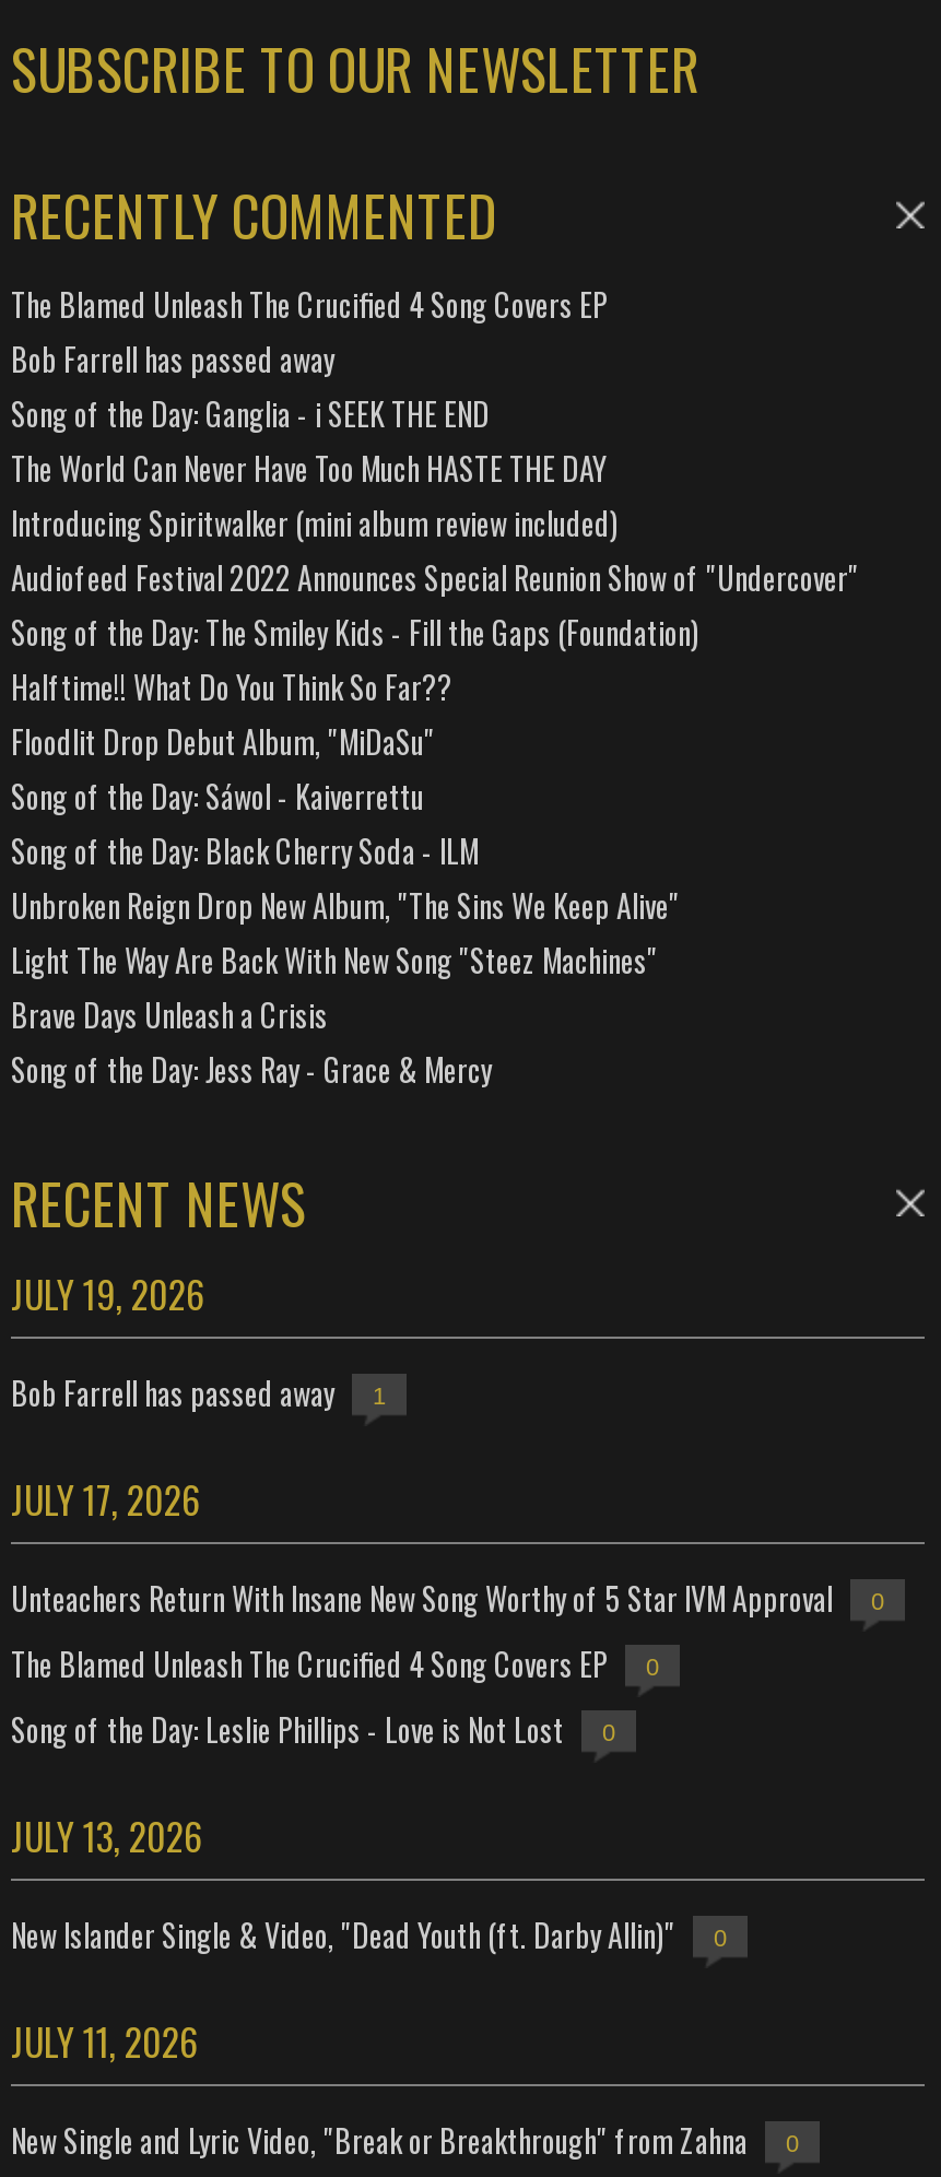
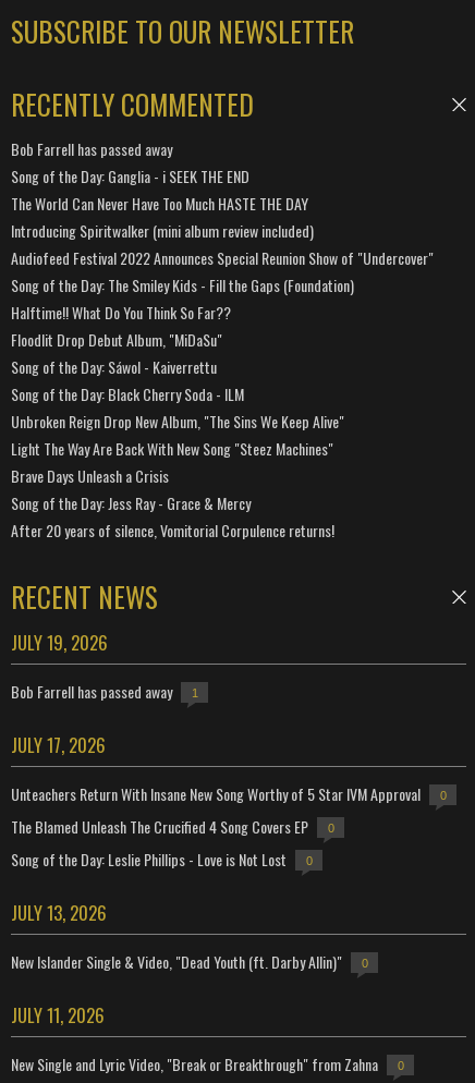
[11,280,608,326] The Blamed Unleash The Crucified 4 Song Covers EP -> none
moved [11,335,859,1091] -> [11,137,434,514]: Bob Farrell has passed away | Song of the Day: Ganglia - i SEEK THE END | The World Can Never Have Too Much HASTE THE DAY | ... | Brave Days Unleash a Crisis | Song of the Day: Jess Ray - Grace & Mercy
none -> [11,518,334,541] After 20 years of silence, Vomitorial Corpulence returns!

